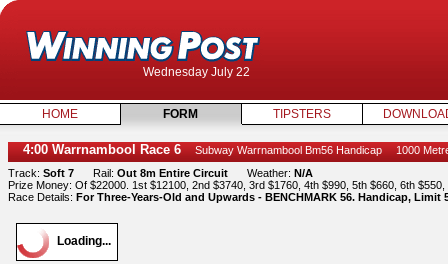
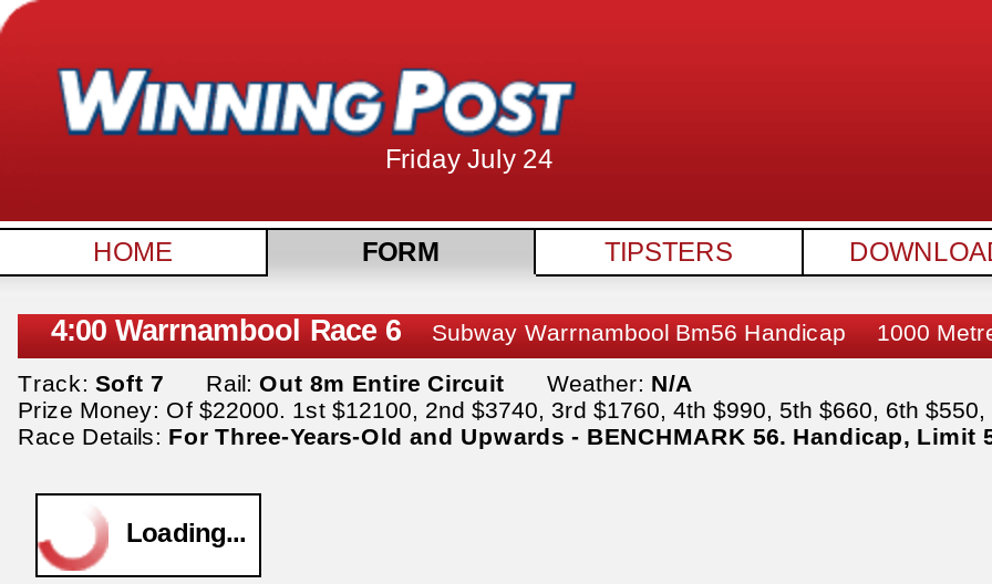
[143,65,250,79] Wednesday July 22 -> [385,144,554,175] Friday July 24

